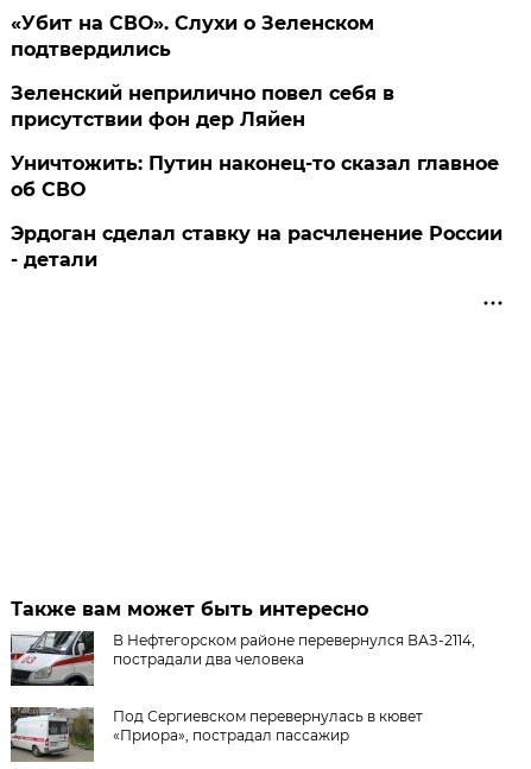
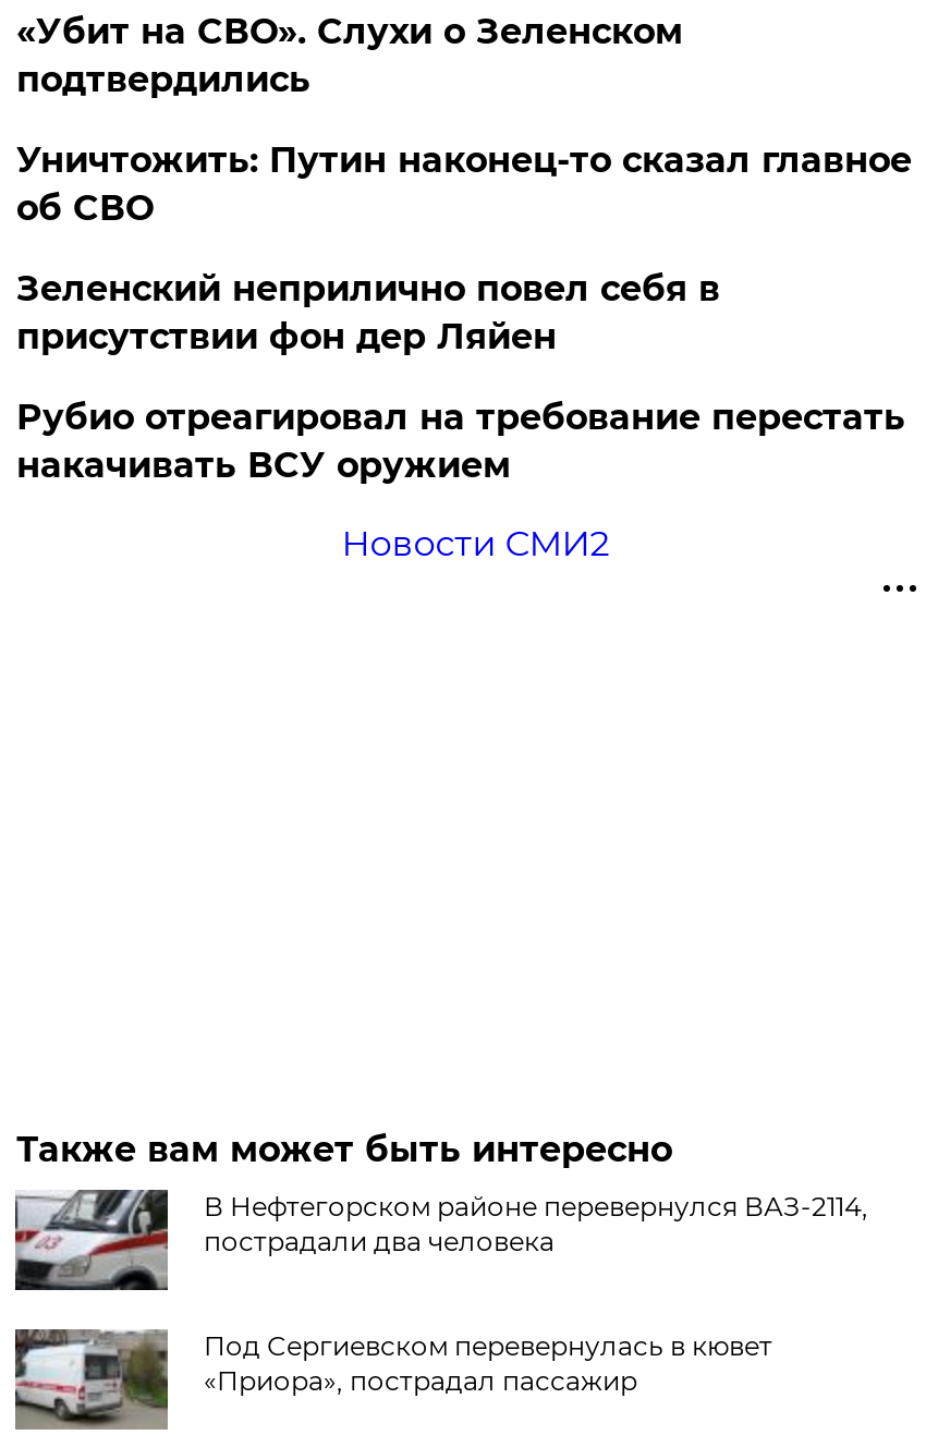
moved [11,82,395,131] -> [16,268,720,357]: Зеленский неприлично повел cебя в | присутствии фон дер Ляйен
none -> [16,396,905,486] Рубио отреагировал на требование перестать | накачивать ВСУ оружием
moved [11,152,499,201] -> [16,139,912,229]: Уничтожить: Путин наконец-то сказал главное | об СВО
[11,222,503,271] Эрдоган сделал ставку на расчленение России | - детали -> [341,523,609,564] Новости СМИ2

